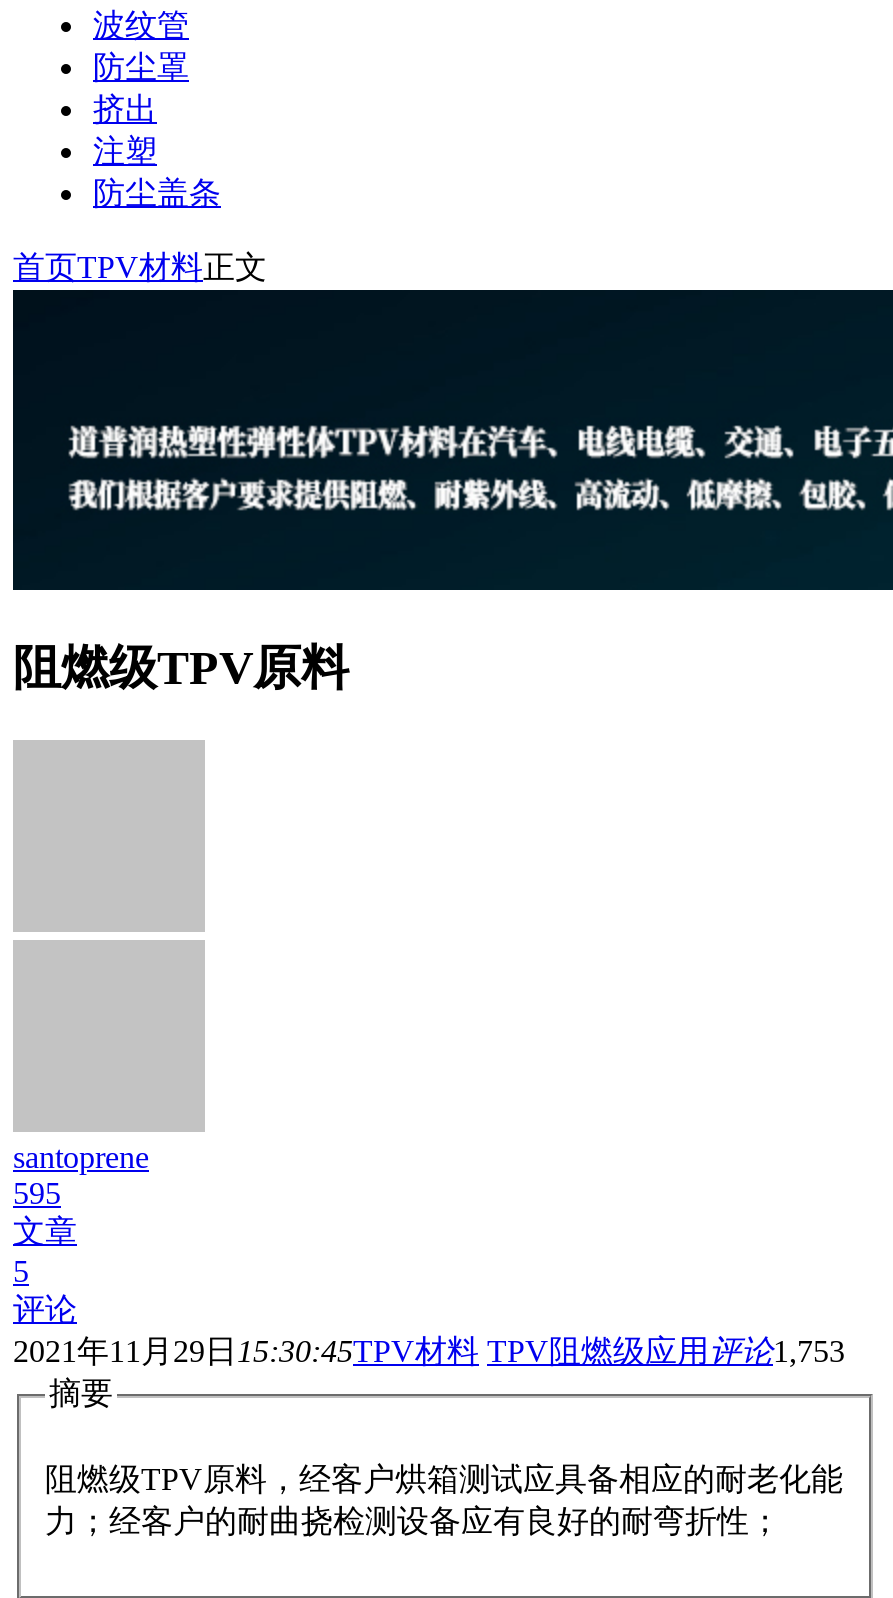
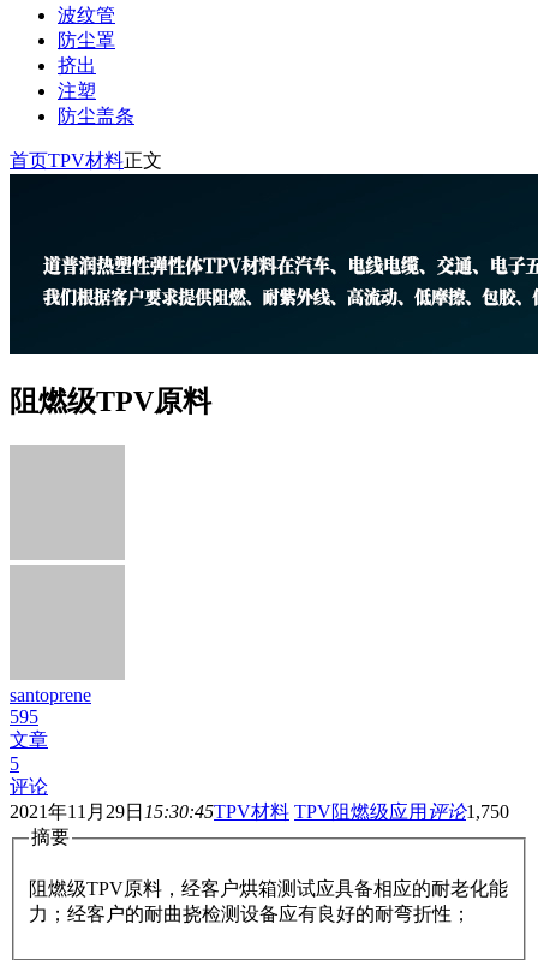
[13,1335,845,1369] 2021年11月29日15:30:45TPV材料 TPV阻燃级应用评论1,753 -> [10,802,509,822] 2021年11月29日15:30:45TPV材料 TPV阻燃级应用评论1,750

